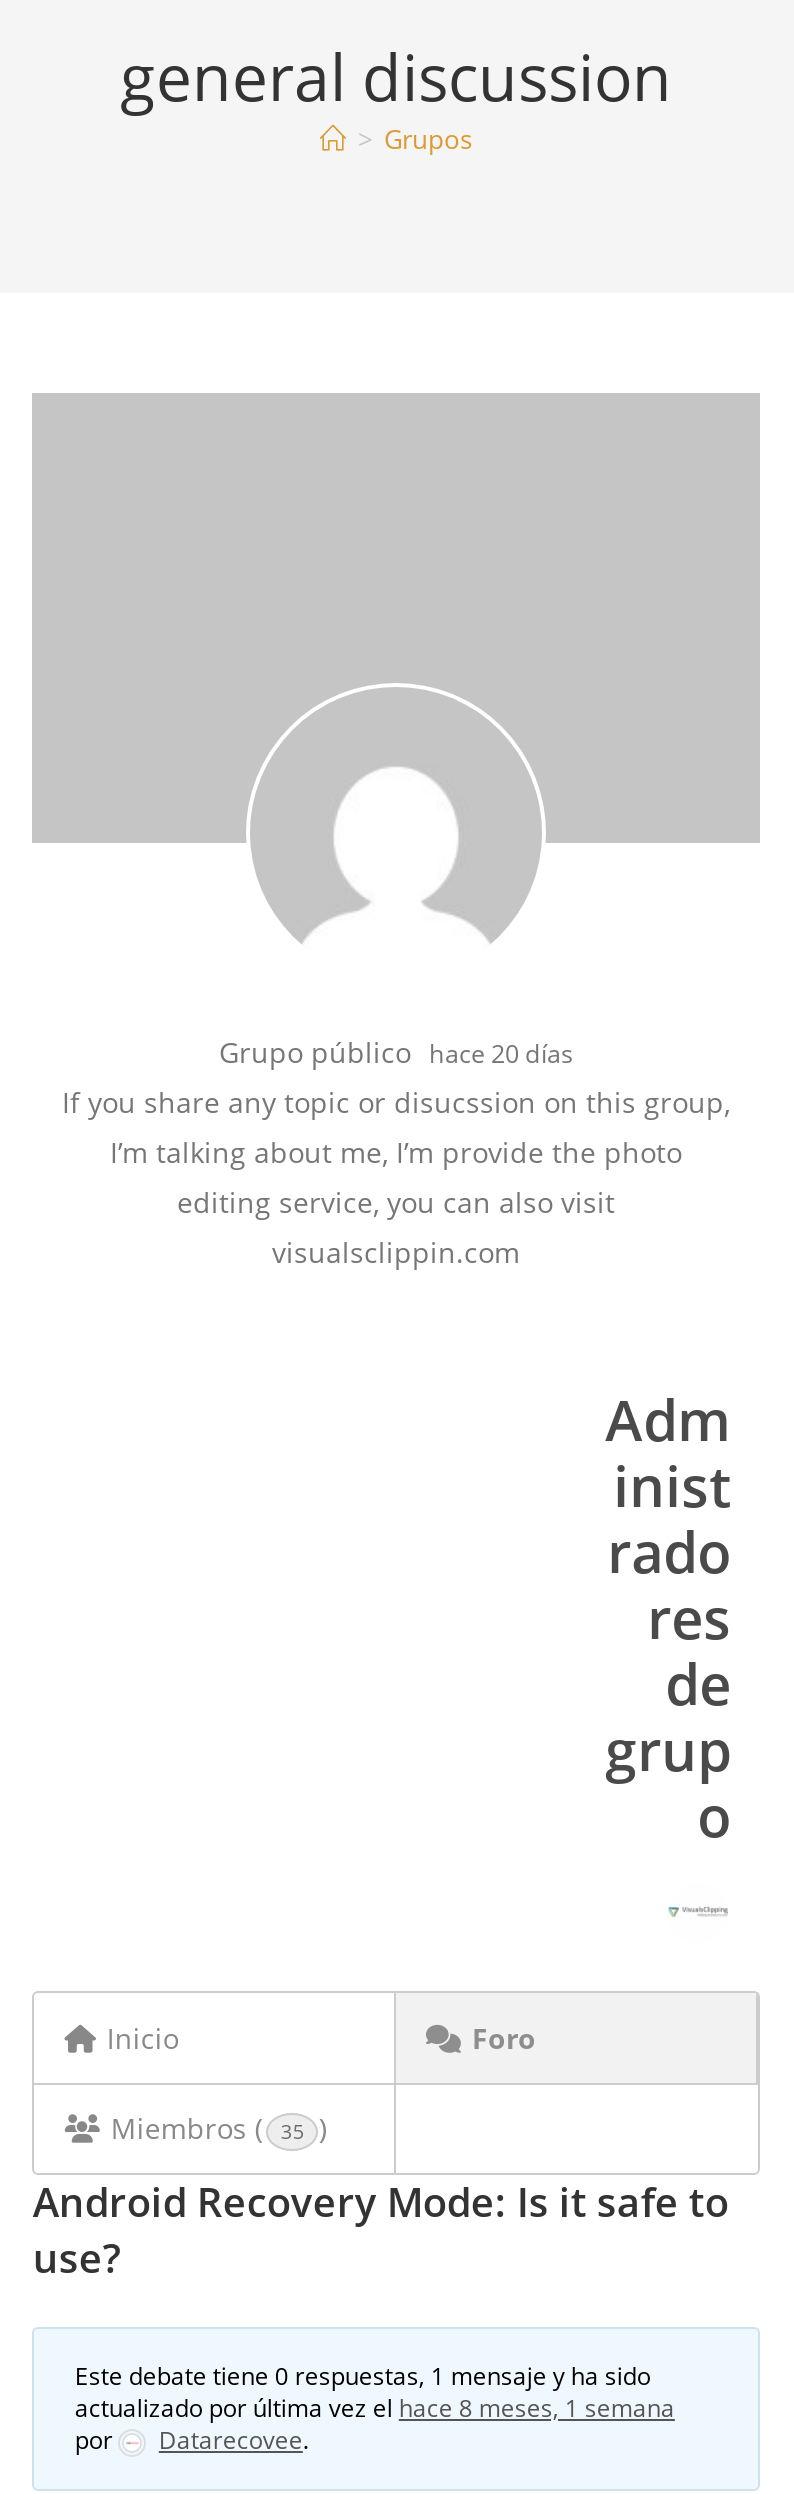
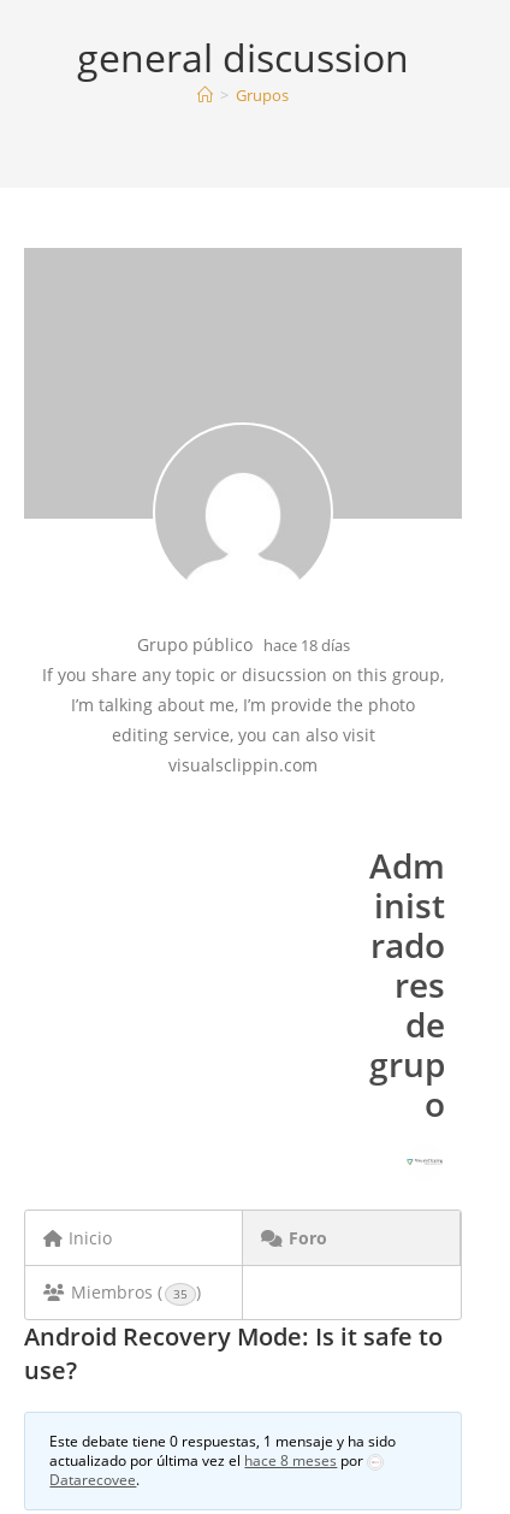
[219,1033,573,1071] Grupo público hace 20 días -> [137,633,349,656] Grupo público hace 18 días
[75,2391,675,2457] actualizado por última vez el hace 8 meses, 1 semana | por -> [50,1450,367,1471] actualizado por última vez el hace 8 mesespor

